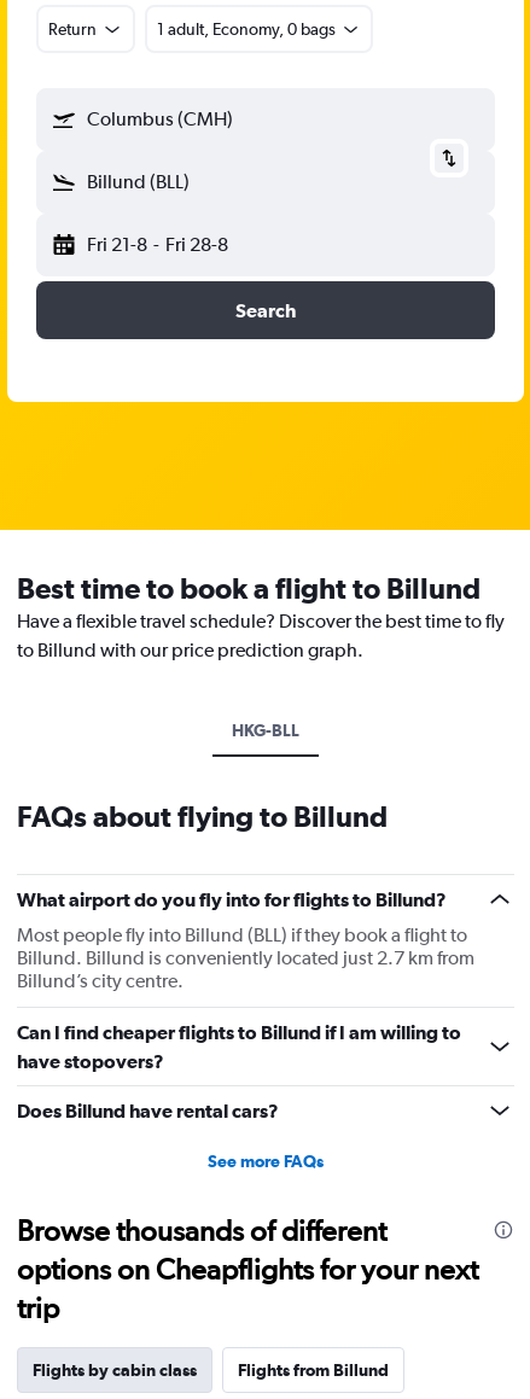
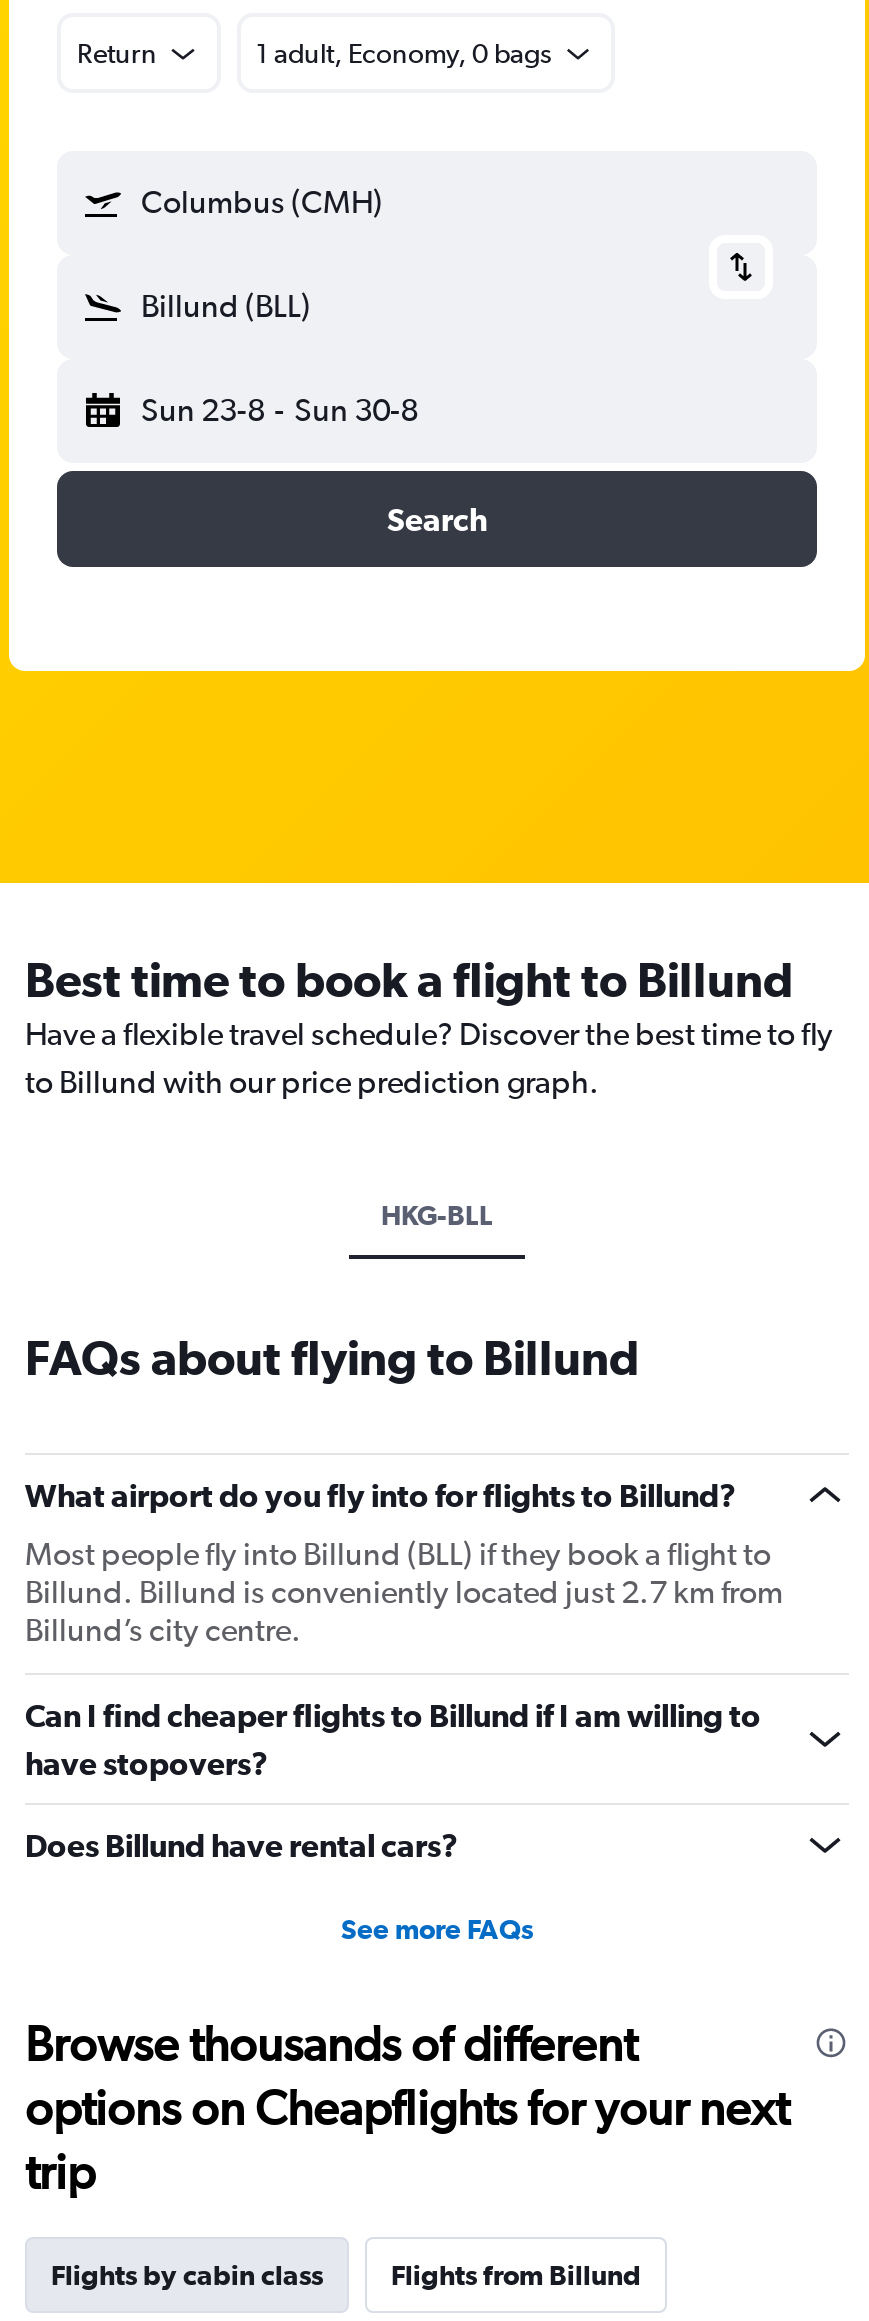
[87,233,228,256] Fri 21-8 - Fri 28-8 -> [141,391,418,429] Sun 23-8 - Sun 30-8

